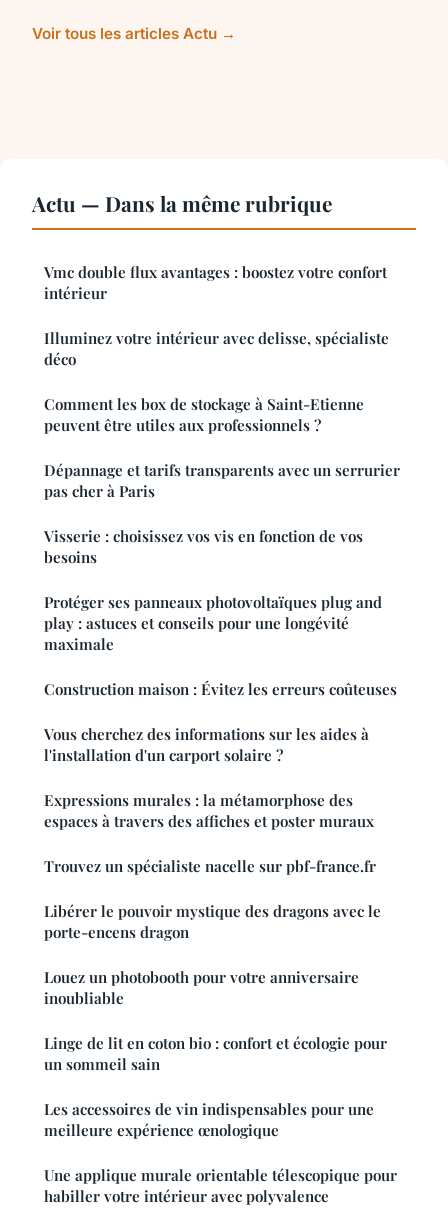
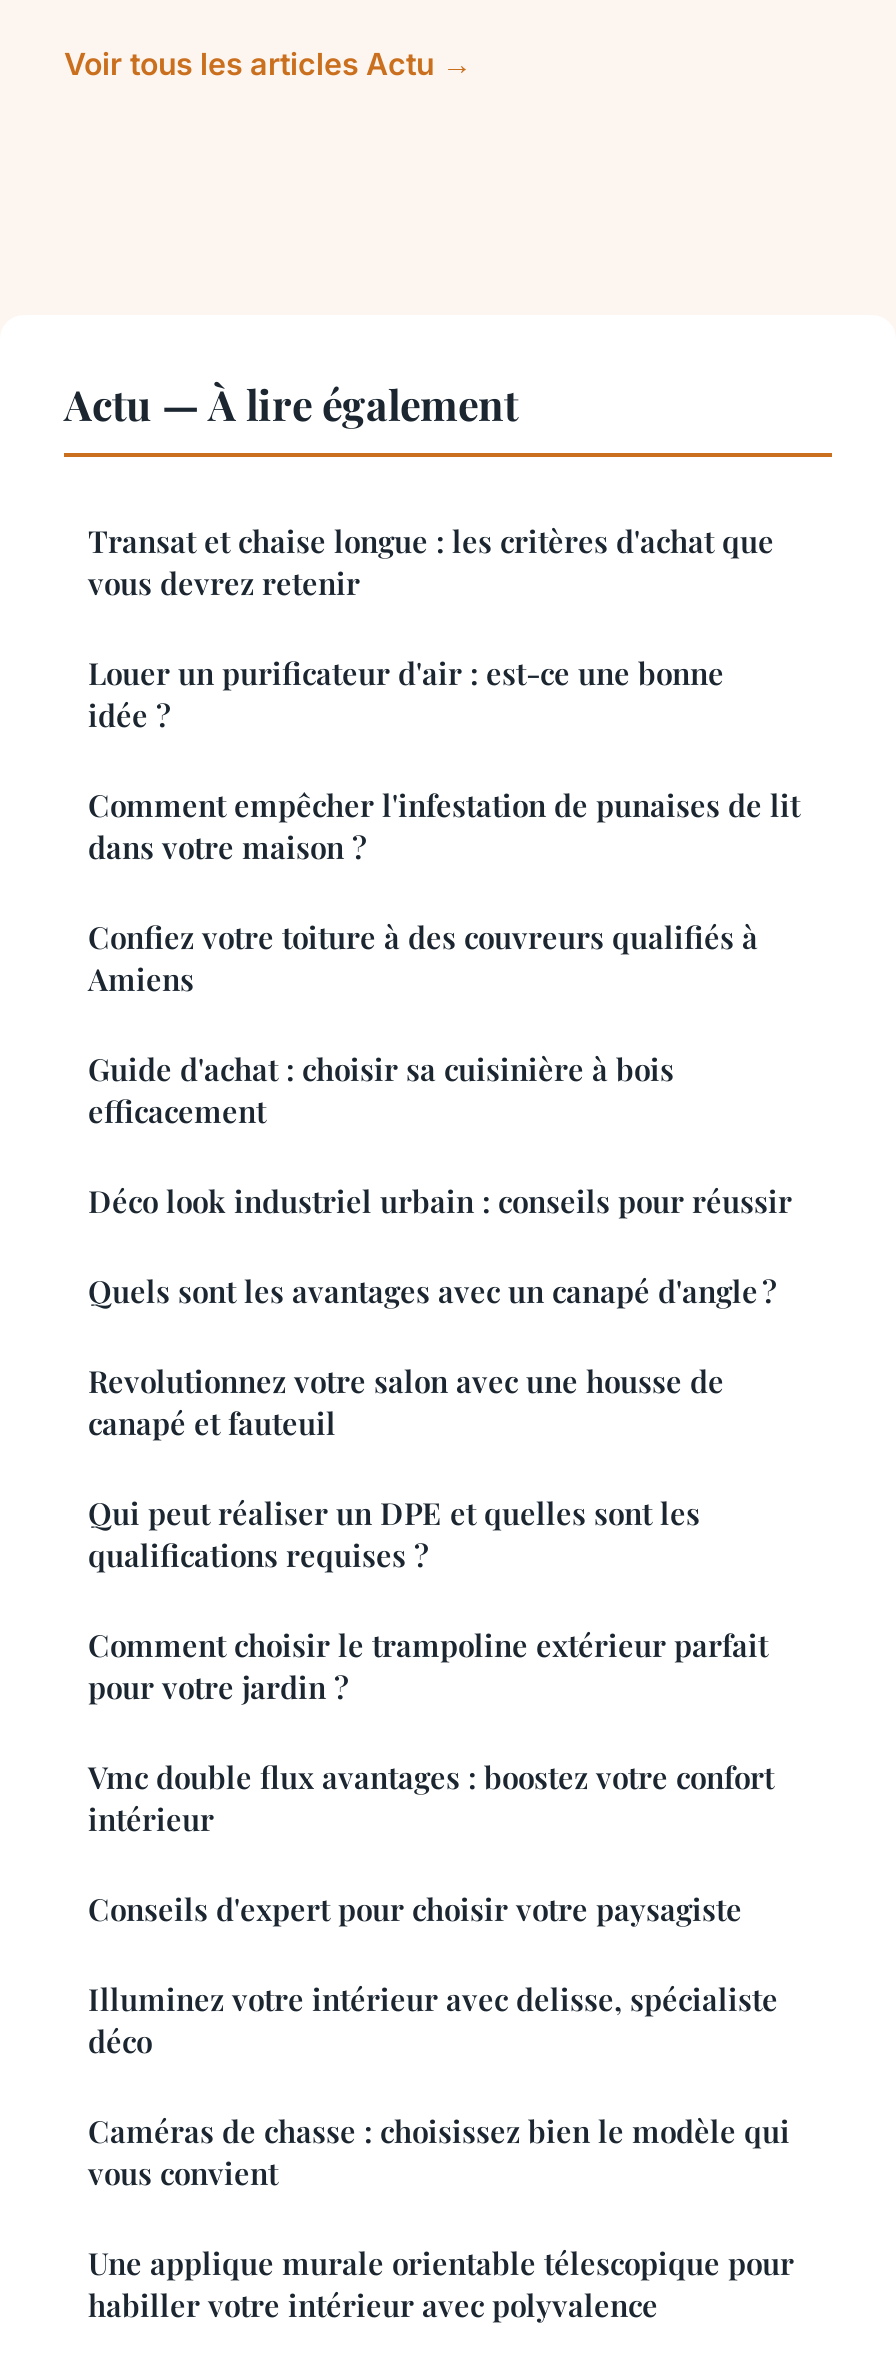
[32,189,332,217] Actu — Dans la même rubrique -> [64,376,800,1708] Actu — À lire également | Transat et chaise longue : les critères d'achat que | vous devrez retenir | Louer un purificateur d'air : est-ce une bonne | idée ? | Comment empêcher l'infestation de punaises de lit | dans votre maison ? | Confiez votre toiture à des couvreurs qualifiés à | Amiens | Guide d'achat : choisir sa cuisinière à bois | efficacement | Déco look industriel urbain : conseils pour réussir | Quels sont les avantages avec un canapé d'angle ? | Revolutionnez votre salon avec une housse de | canapé et fauteuil | Qui peut réaliser un DPE et quelles sont les | qualifications requises ? | Comment choisir le trampoline extérieur parfait | pour votre jardin ?
moved [44,262,387,303] -> [88,1758,774,1840]: Vmc double flux avantages : boostez votre confort | intérieur
none -> [88,1890,742,1930] Conseils d'expert pour choisir votre paysagiste
moved [44,328,389,369] -> [88,1980,778,2062]: Illuminez votre intérieur avec delisse, spécialiste | déco
[44,394,400,1140] Comment les box de stockage à Saint-Etienne | peuvent être utiles aux professionnels ? | Dépannage et tarifs transparents avec un serrurier | pas cher à Paris | Visserie : choisissez vos vis en fonction de vos | besoins | Protéger ses panneaux photovoltaïques plug and | play : astuces et conseils pour une longévité | maximale | Construction maison : Évitez les erreurs coûteuses | Vous cherchez des informations sur les aides à | l'installation d'un carport solaire ? | Expressions murales : la métamorphose des | espaces à travers des affiches et poster muraux | Trouvez un spécialiste nacelle sur pbf-france.fr | Libérer le pouvoir mystique des dragons avec le | porte-encens dragon | Louez un photobooth pour votre anniversaire | inoubliable | Linge de lit en coton bio : confort et écologie pour | un sommeil sain | Les accessoires de vin indispensables pour une | meilleure expérience œnologique -> [88,2112,790,2194] Caméras de chasse : choisissez bien le modèle qui | vous convient

